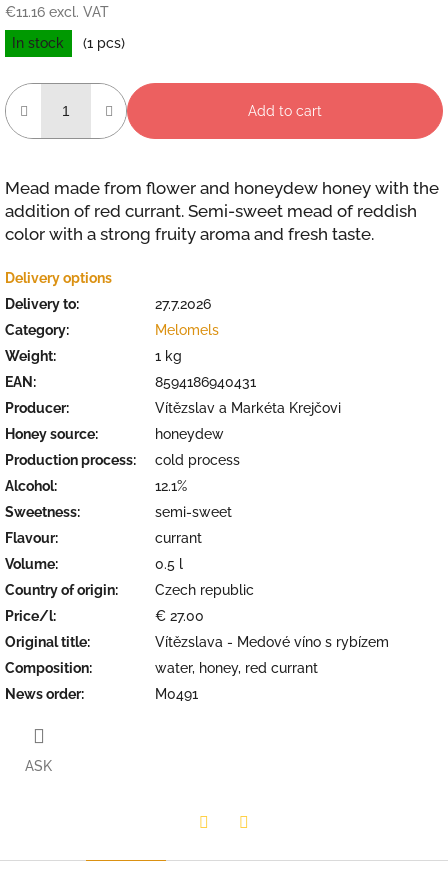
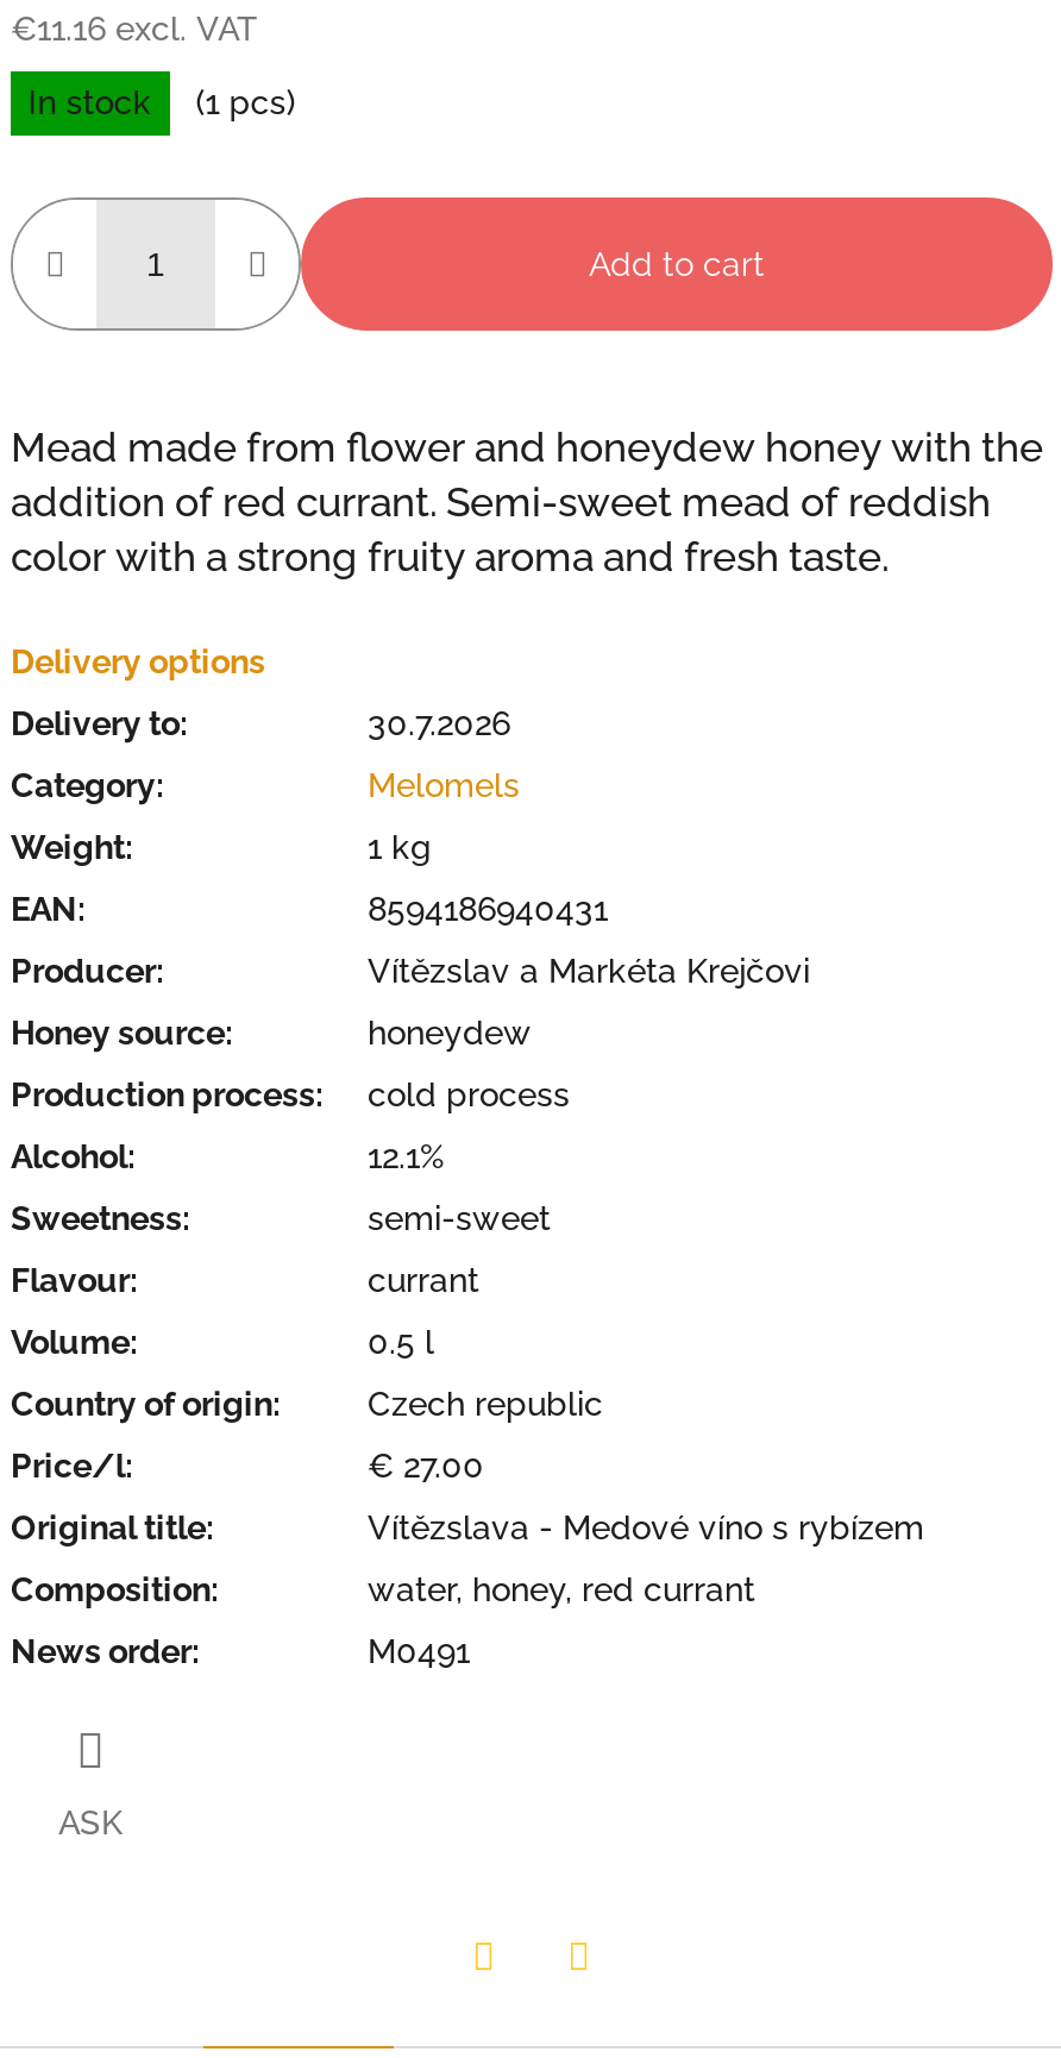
[155,296,211,312] 27.7.2026 -> [368,704,510,743] 30.7.2026

